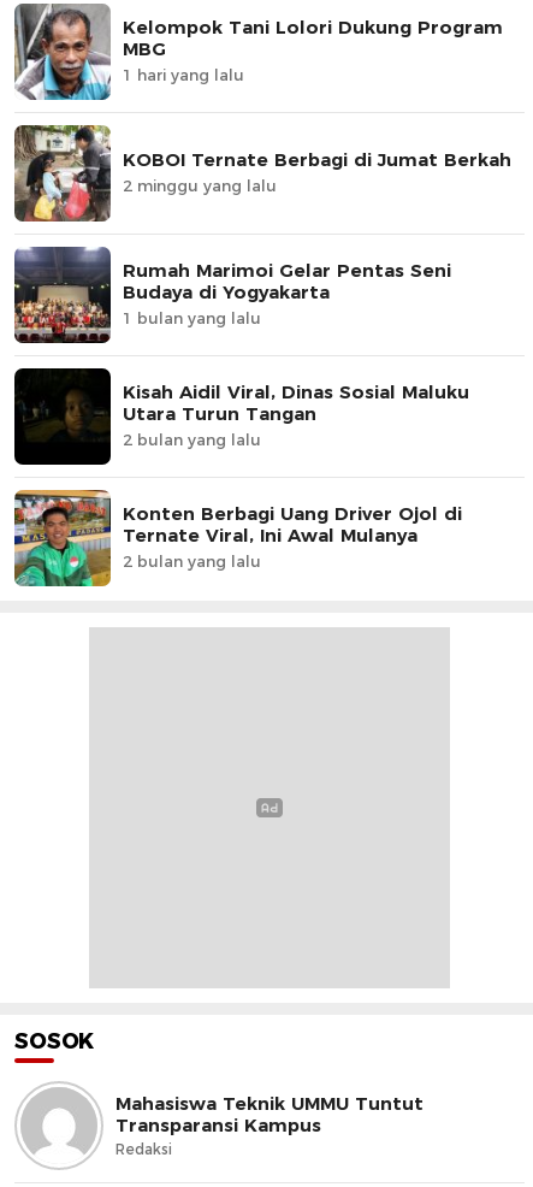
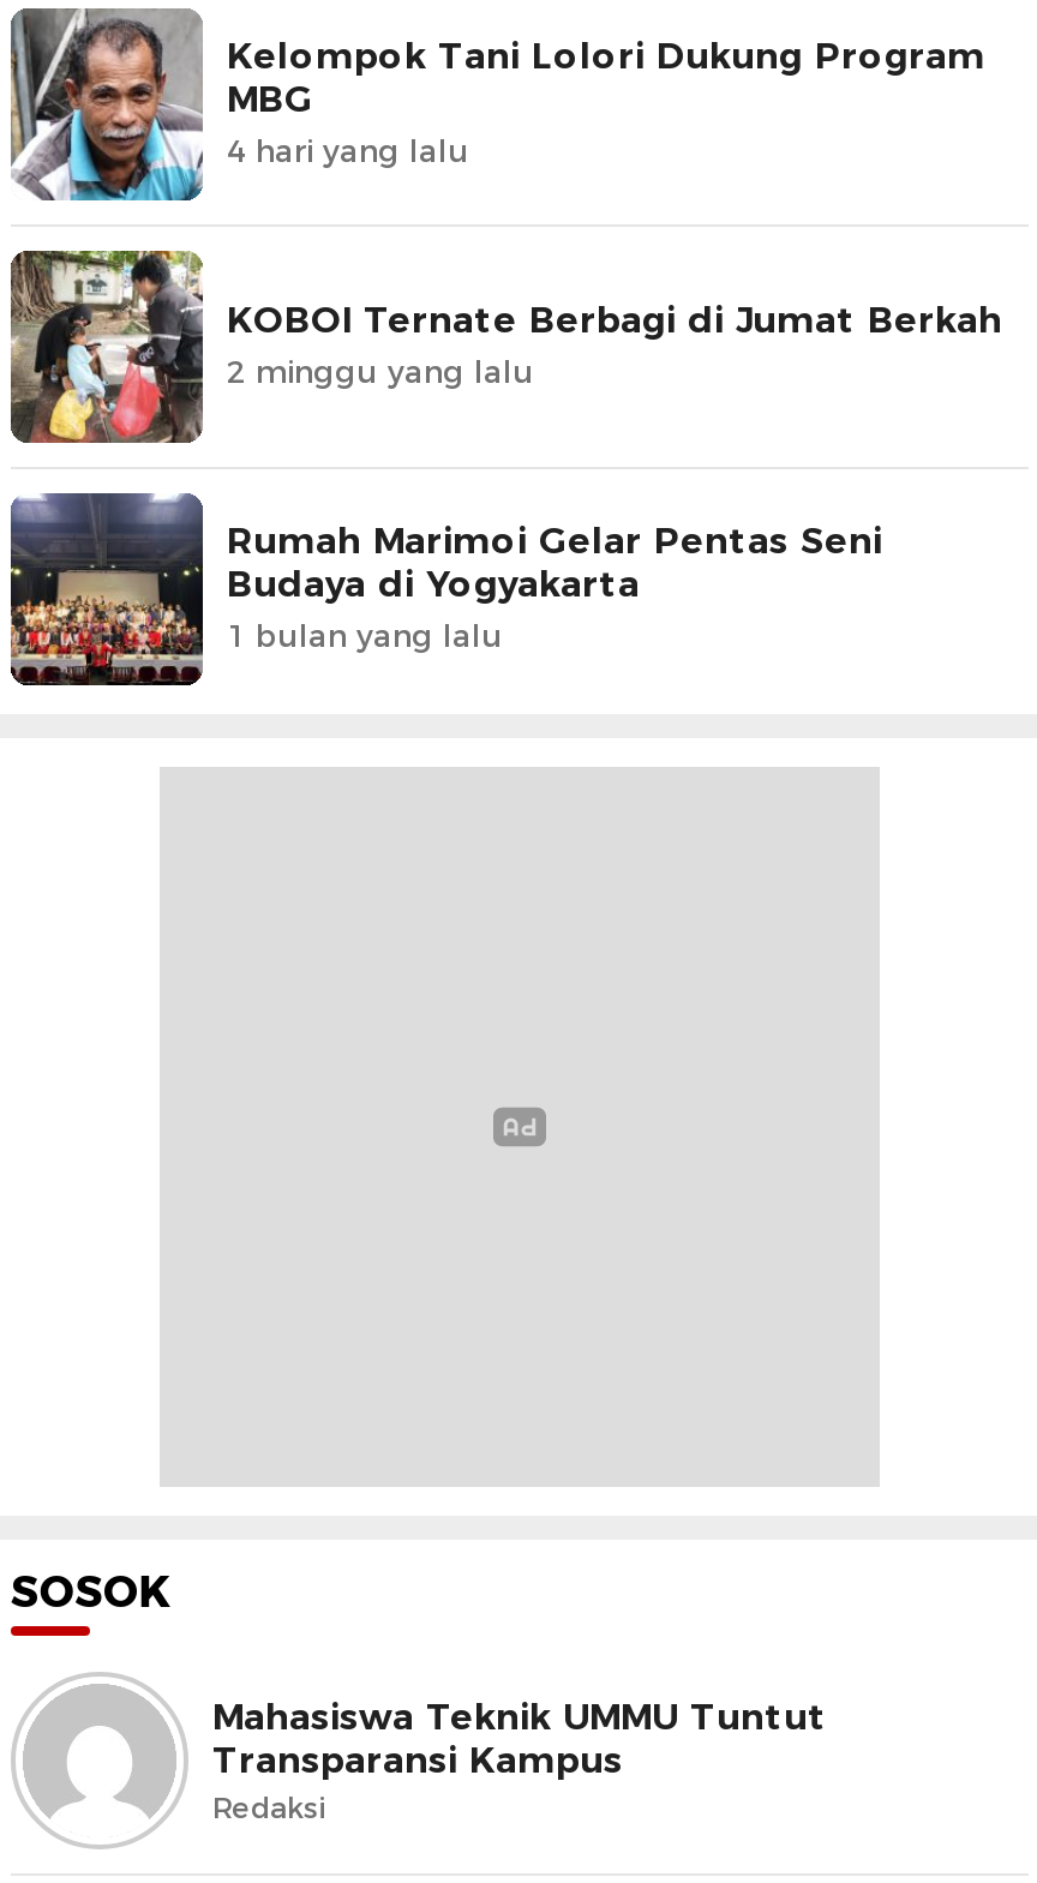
[123,65,244,85] 1 hari yang lalu -> [227,132,469,170] 4 hari yang lalu
[13,367,469,571] [image] | Kisah Aidil Viral, Dinas Sosial Maluku | Utara Turun Tangan | 2 bulan yang lalu | Konten Berbagi Uang Driver Ojol di | Ternate Viral, Ini Awal Mulanya | 2 bulan yang lalu -> none
[13,489,111,587] [image] -> none

